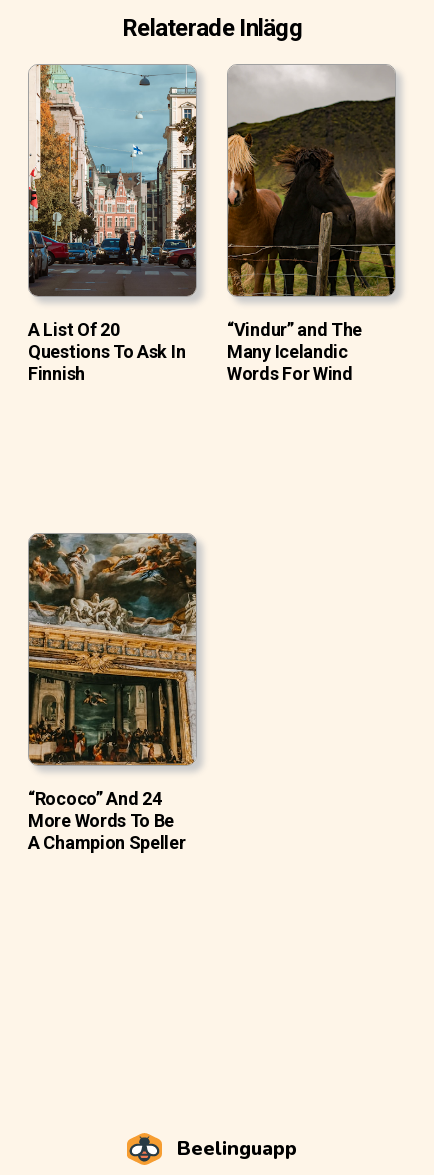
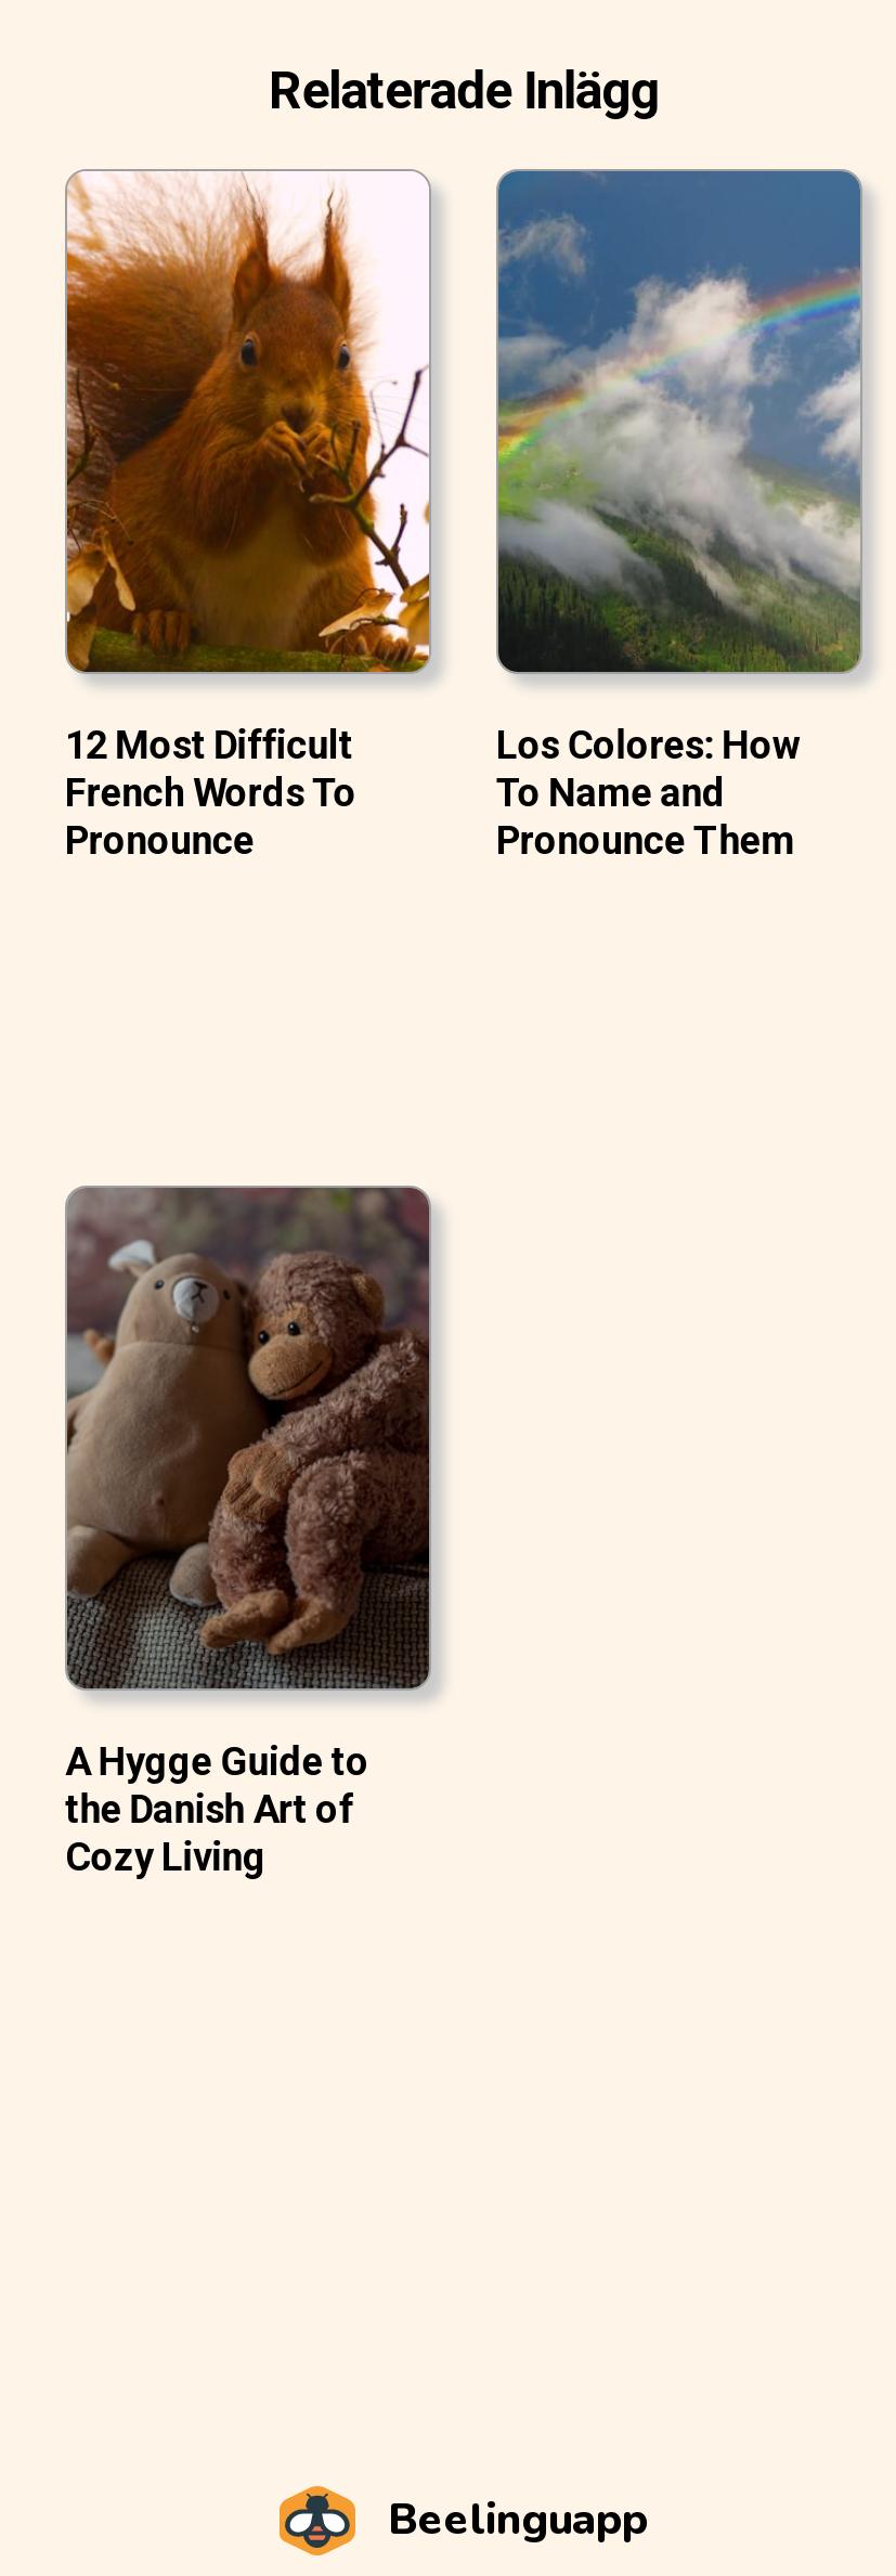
[28,64,197,384] [image] | A List Of 20 | Questions To Ask In | Finnish -> [65,171,431,864] [image] | 12 Most Difficult | French Words To | Pronounce
[227,65,396,384] [image] | “Vindur” and The | Many Icelandic | Words For Wind -> [496,169,862,864] [image] | Los Colores: How | To Name and | Pronounce Them
[28,533,197,853] [image] | “Rococo” And 24 | More Words To Be | A Champion Speller -> [65,1186,431,1880] [image] | A Hygge Guide to | the Danish Art of | Cozy Living

